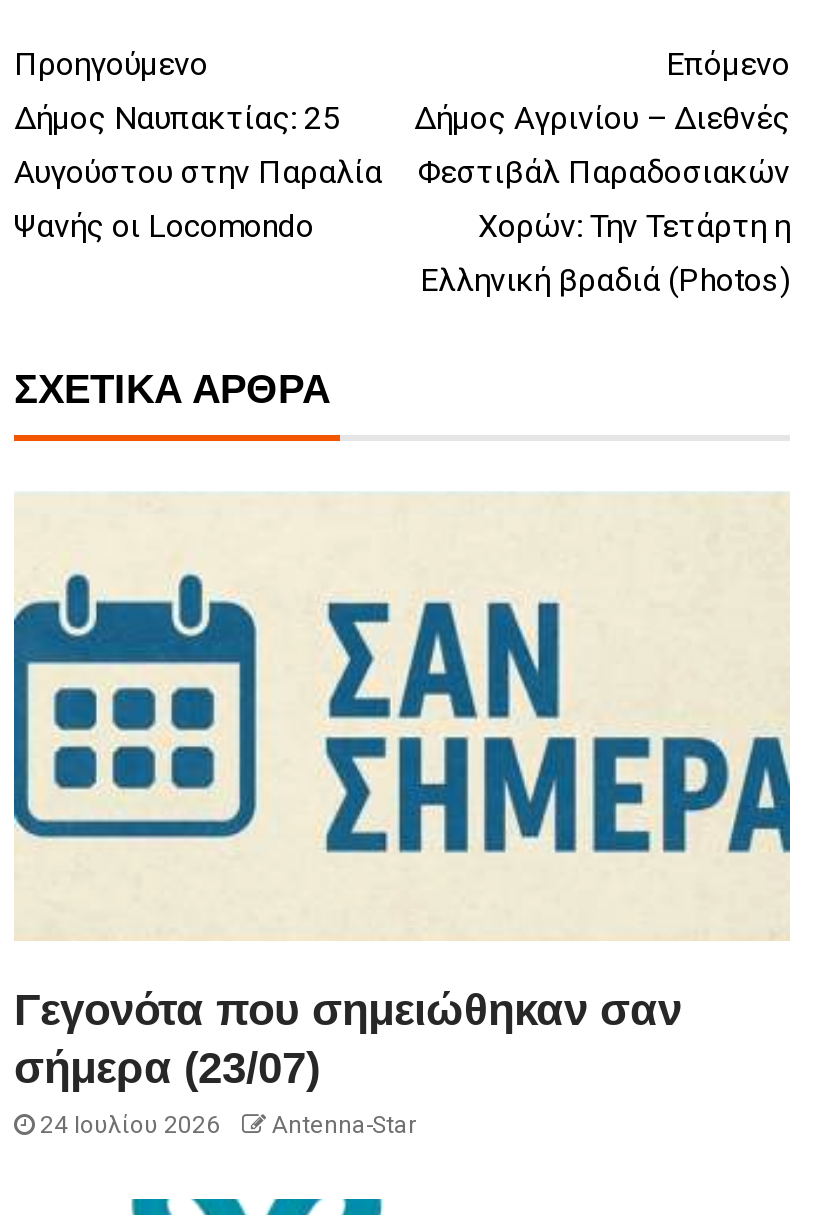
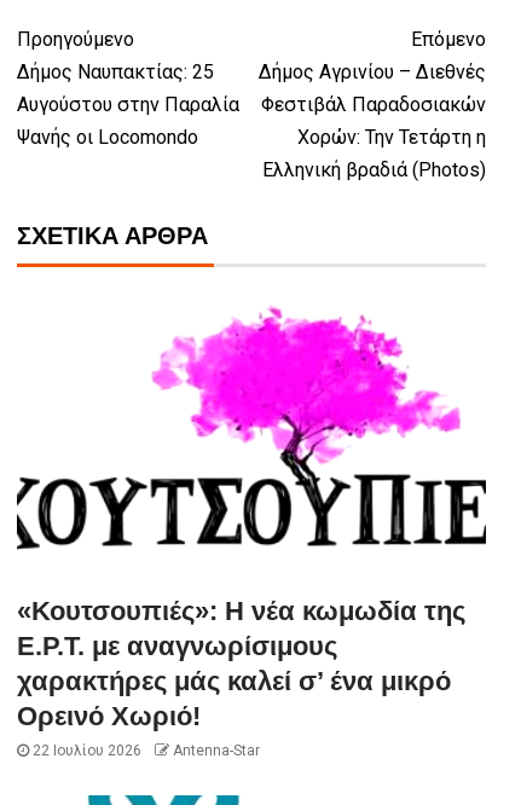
[12,493,792,1139] [image] | Γεγονότα που σημειώθηκαν σαν | σήμερα (23/07) | 24 Ιουλίου 2026 -> [16,306,487,759] [image] | «Κουτσουπιές»: Η νέα κωμωδία της | Ε.Ρ.Τ. με αναγνωρίσιμους | χαρακτήρες μάς καλεί σ’ ένα μικρό | Ορεινό Χωριό! | 22 Ιουλίου 2026

